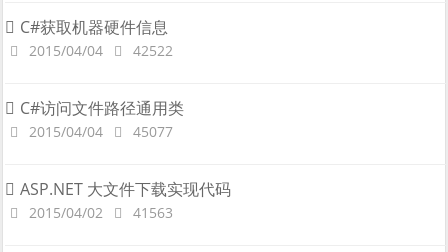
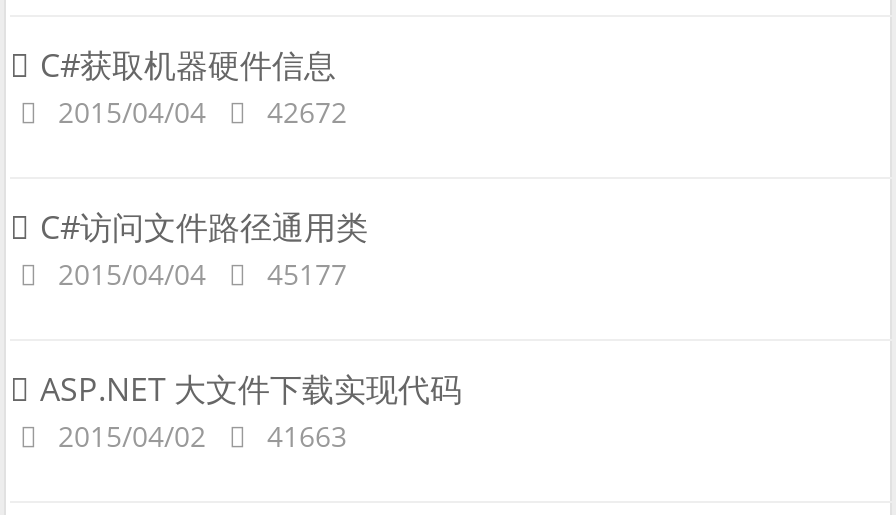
[29,41,173,60] 2015/04/04 42522 -> [58,93,347,131] 2015/04/04 42672
[29,122,173,141] 2015/04/04 45077 -> [58,255,347,293] 2015/04/04 45177
[29,203,173,222] 2015/04/02 41563 -> [58,417,347,455] 2015/04/02 41663

